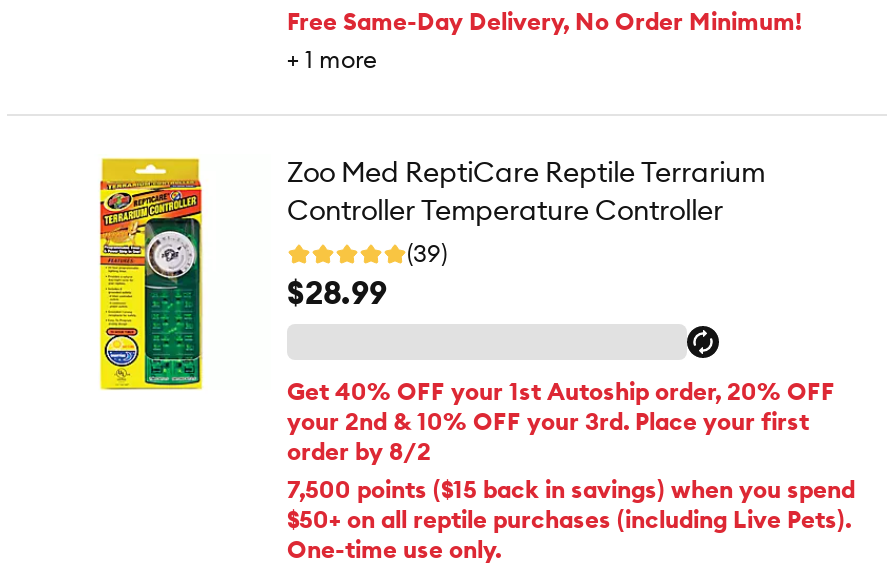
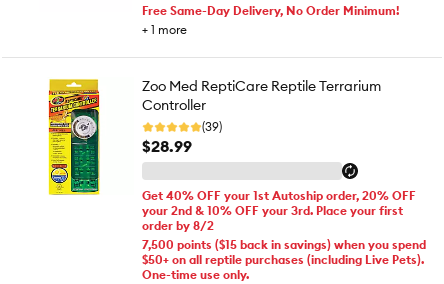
[287,192,723,228] Controller Temperature Controller -> [142,96,206,114] Controller

